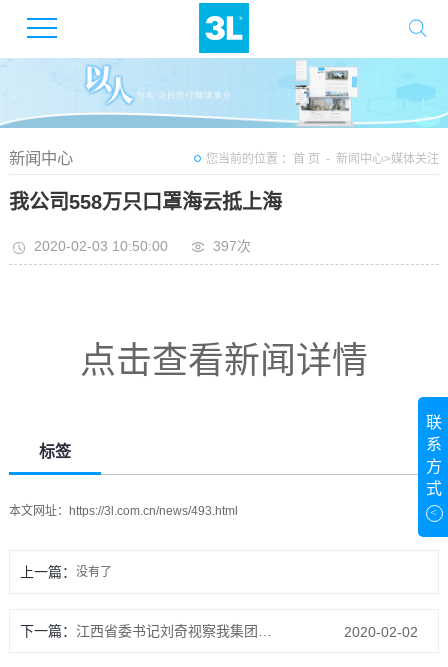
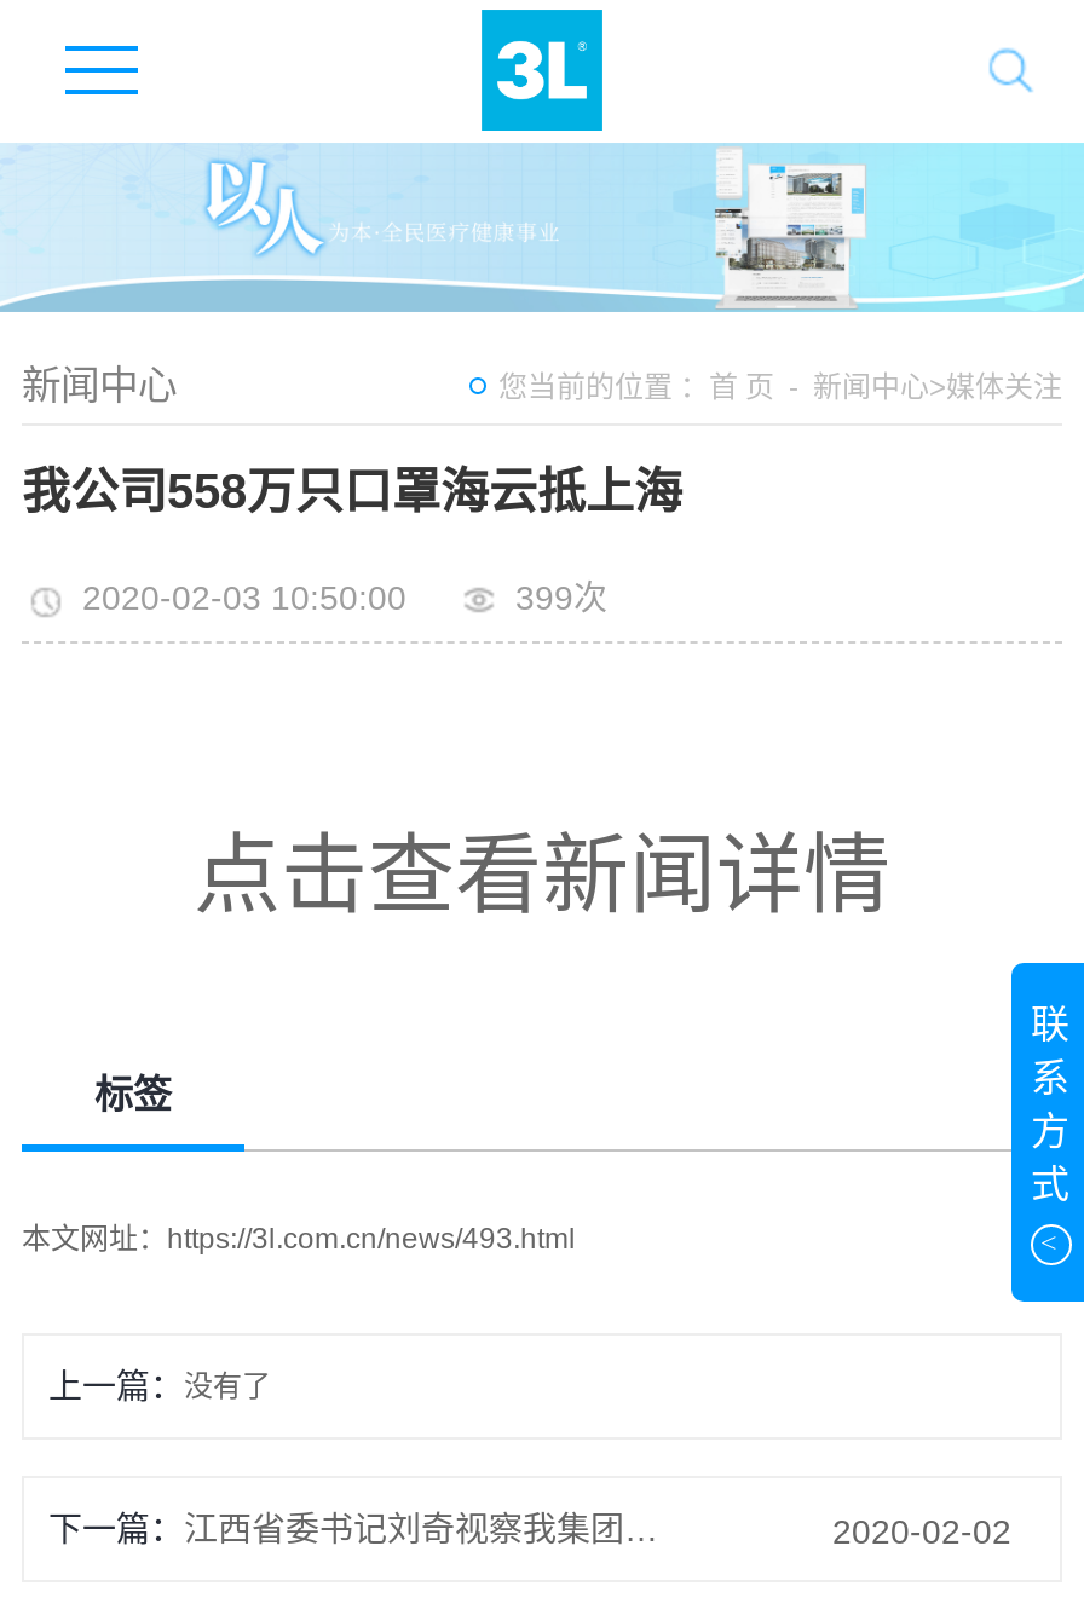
[213,238,251,254] 397次 -> [515,579,607,617] 399次

